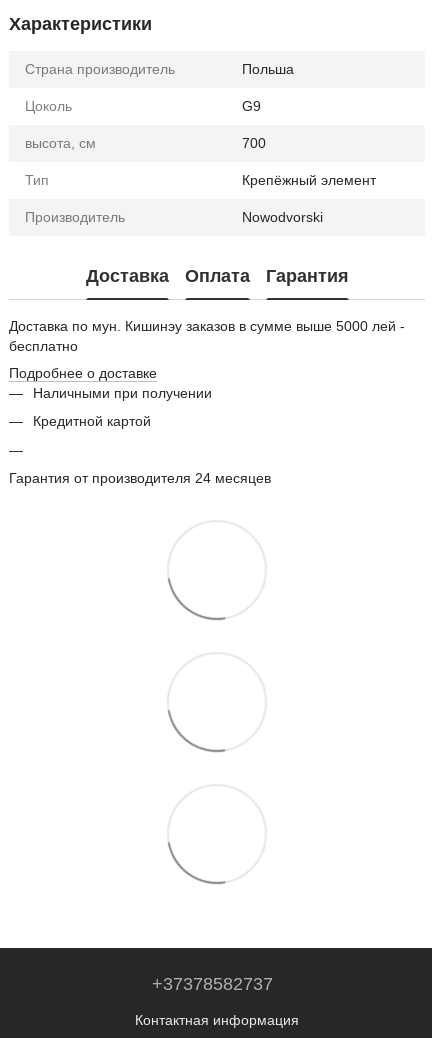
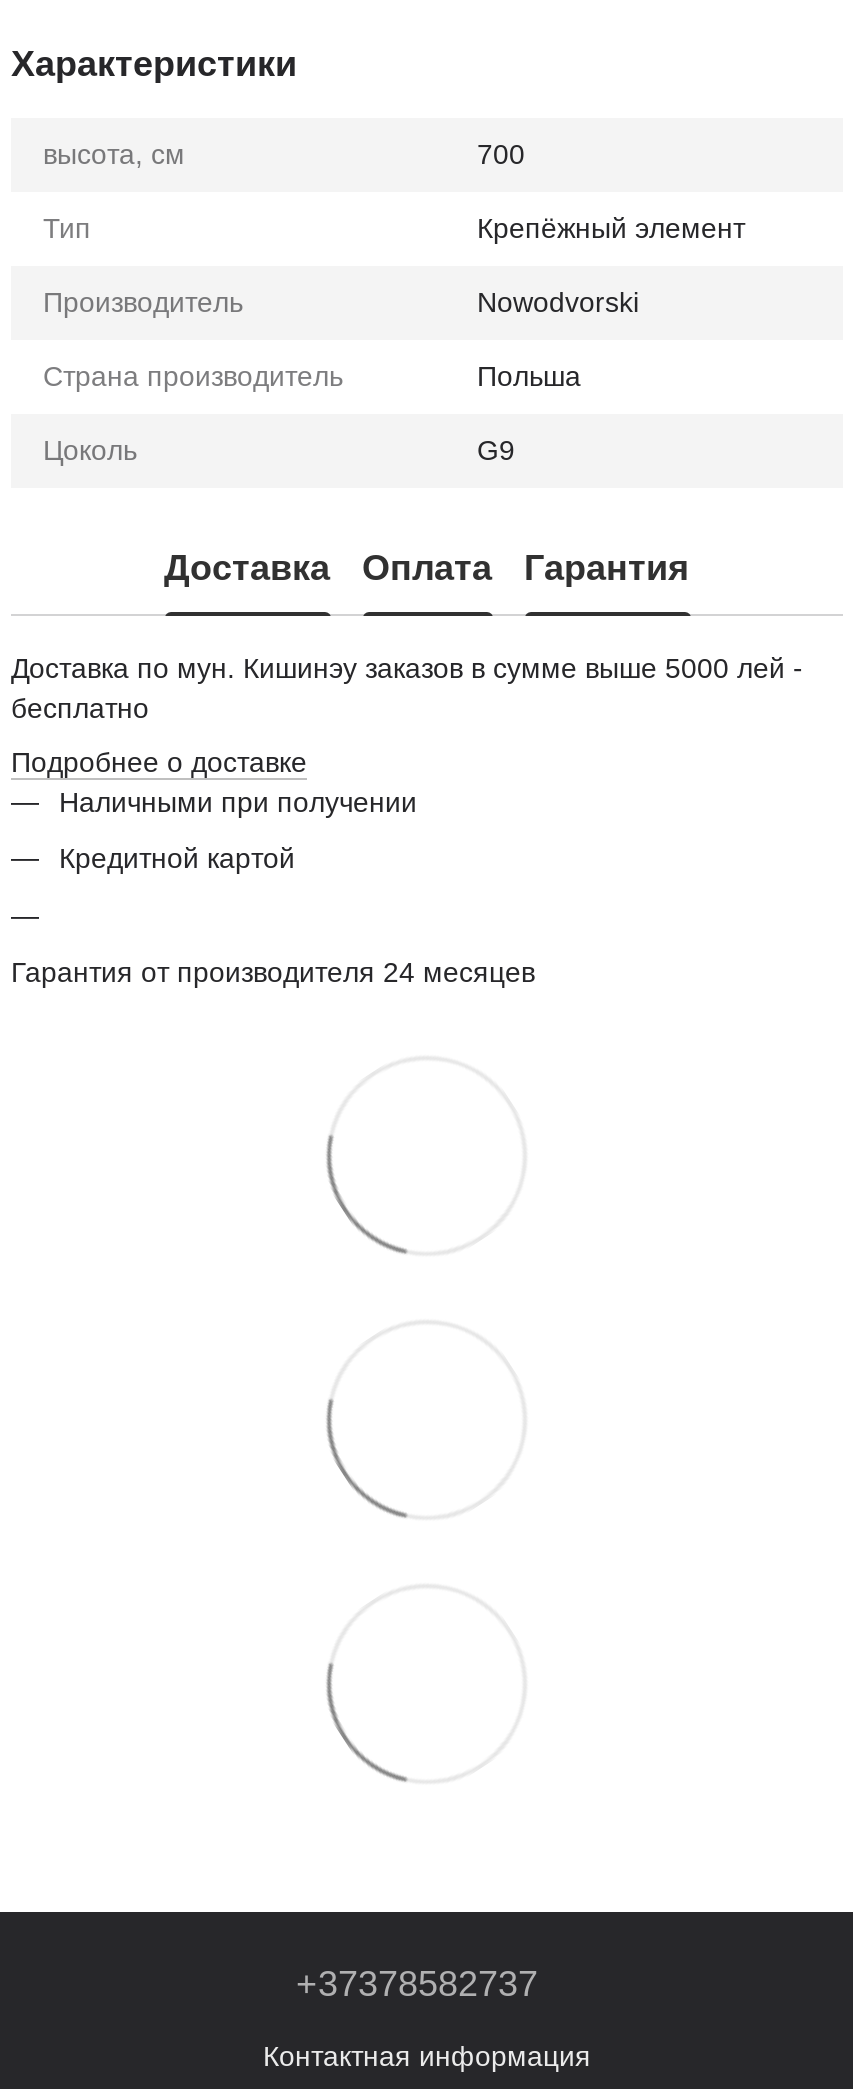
moved [25,61,294,114] -> [43,360,581,466]: Страна производитель | Польша | Цоколь | G9
moved [25,135,376,225] -> [43,138,745,318]: высота, см | 700 | Тип | Крепёжный элемент | Производитель | Nowodvorski

